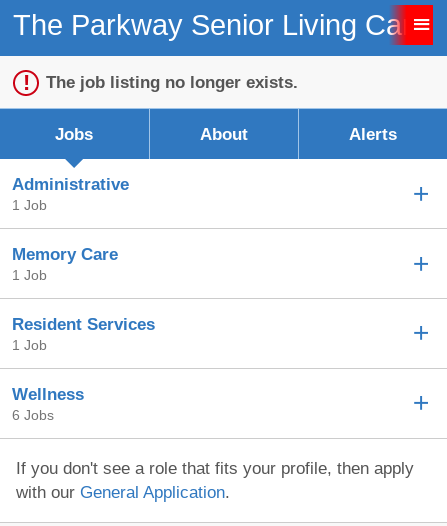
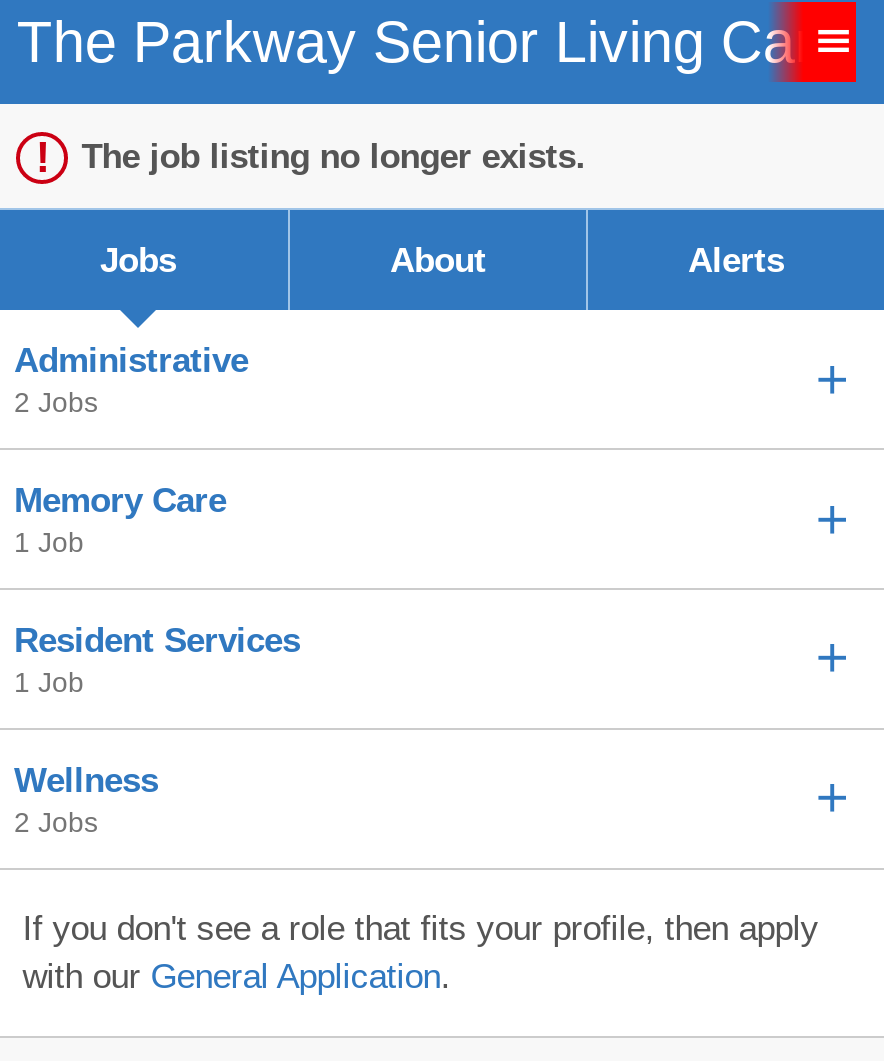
[12,197,47,213] 1 Job -> [14,387,98,419] 2 Jobs
[12,407,54,423] 6 Jobs -> [14,806,98,838] 2 Jobs

